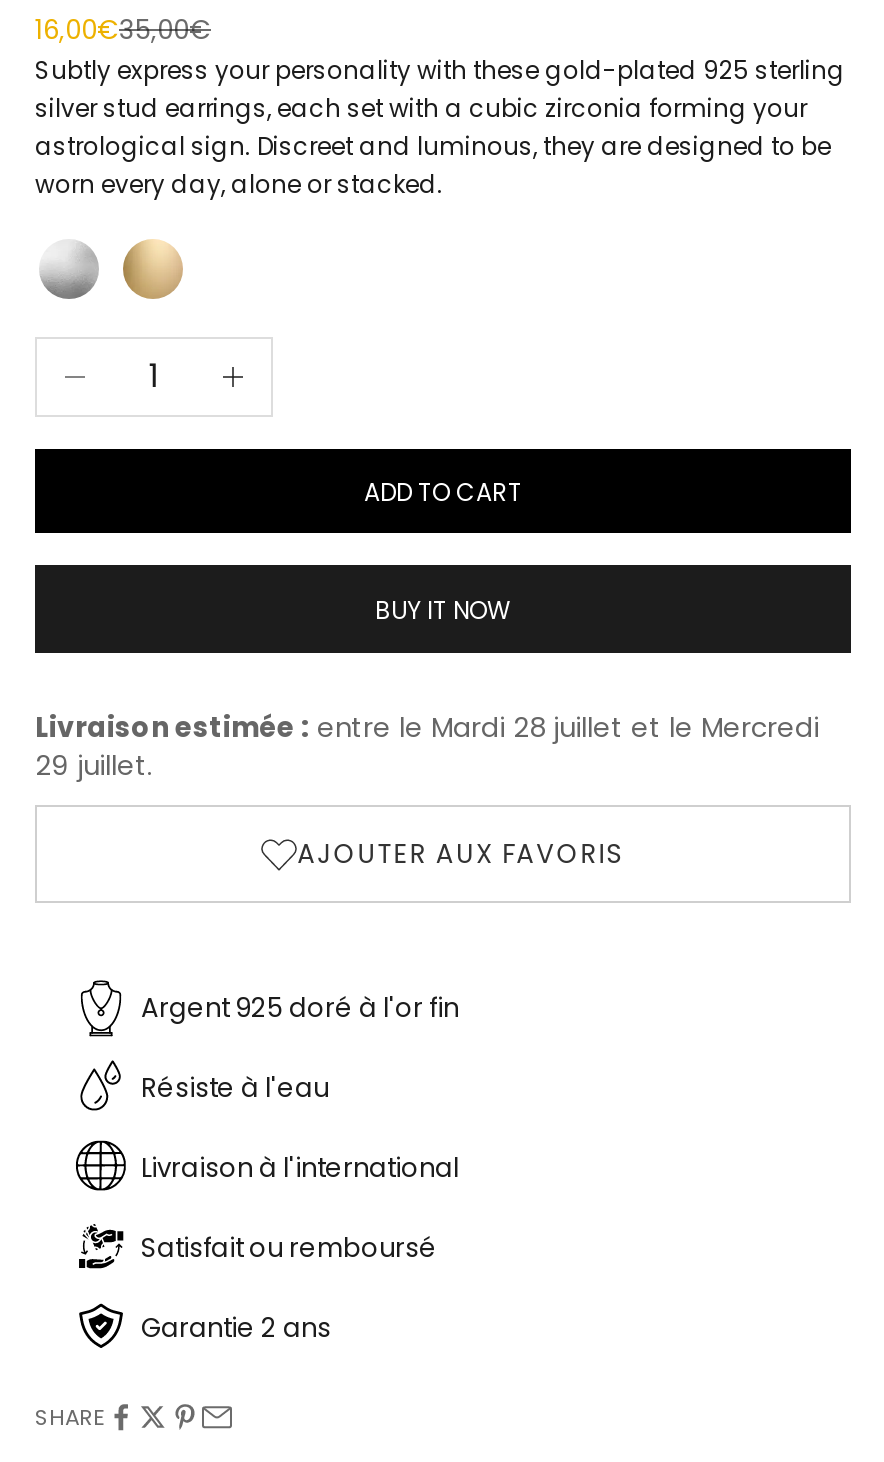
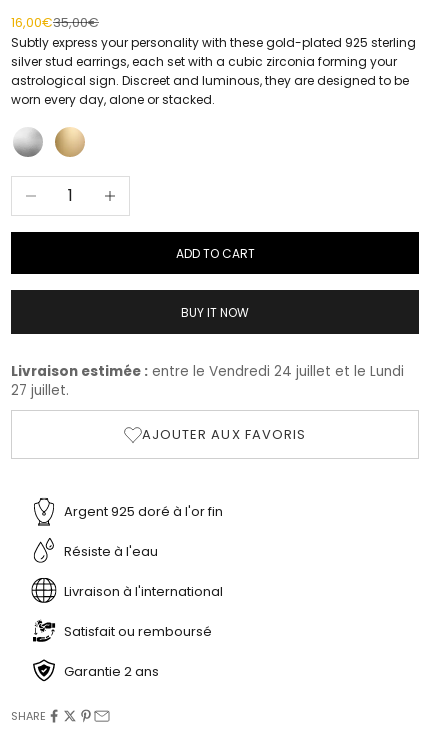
[35,709,819,747] Livraison estimée : entre le Mardi 28 juillet et le Mercredi -> [11,362,404,381] Livraison estimée : entre le Vendredi 24 juillet et le Lundi
[35,747,153,785] 29 juillet. -> [11,381,69,400] 27 juillet.

